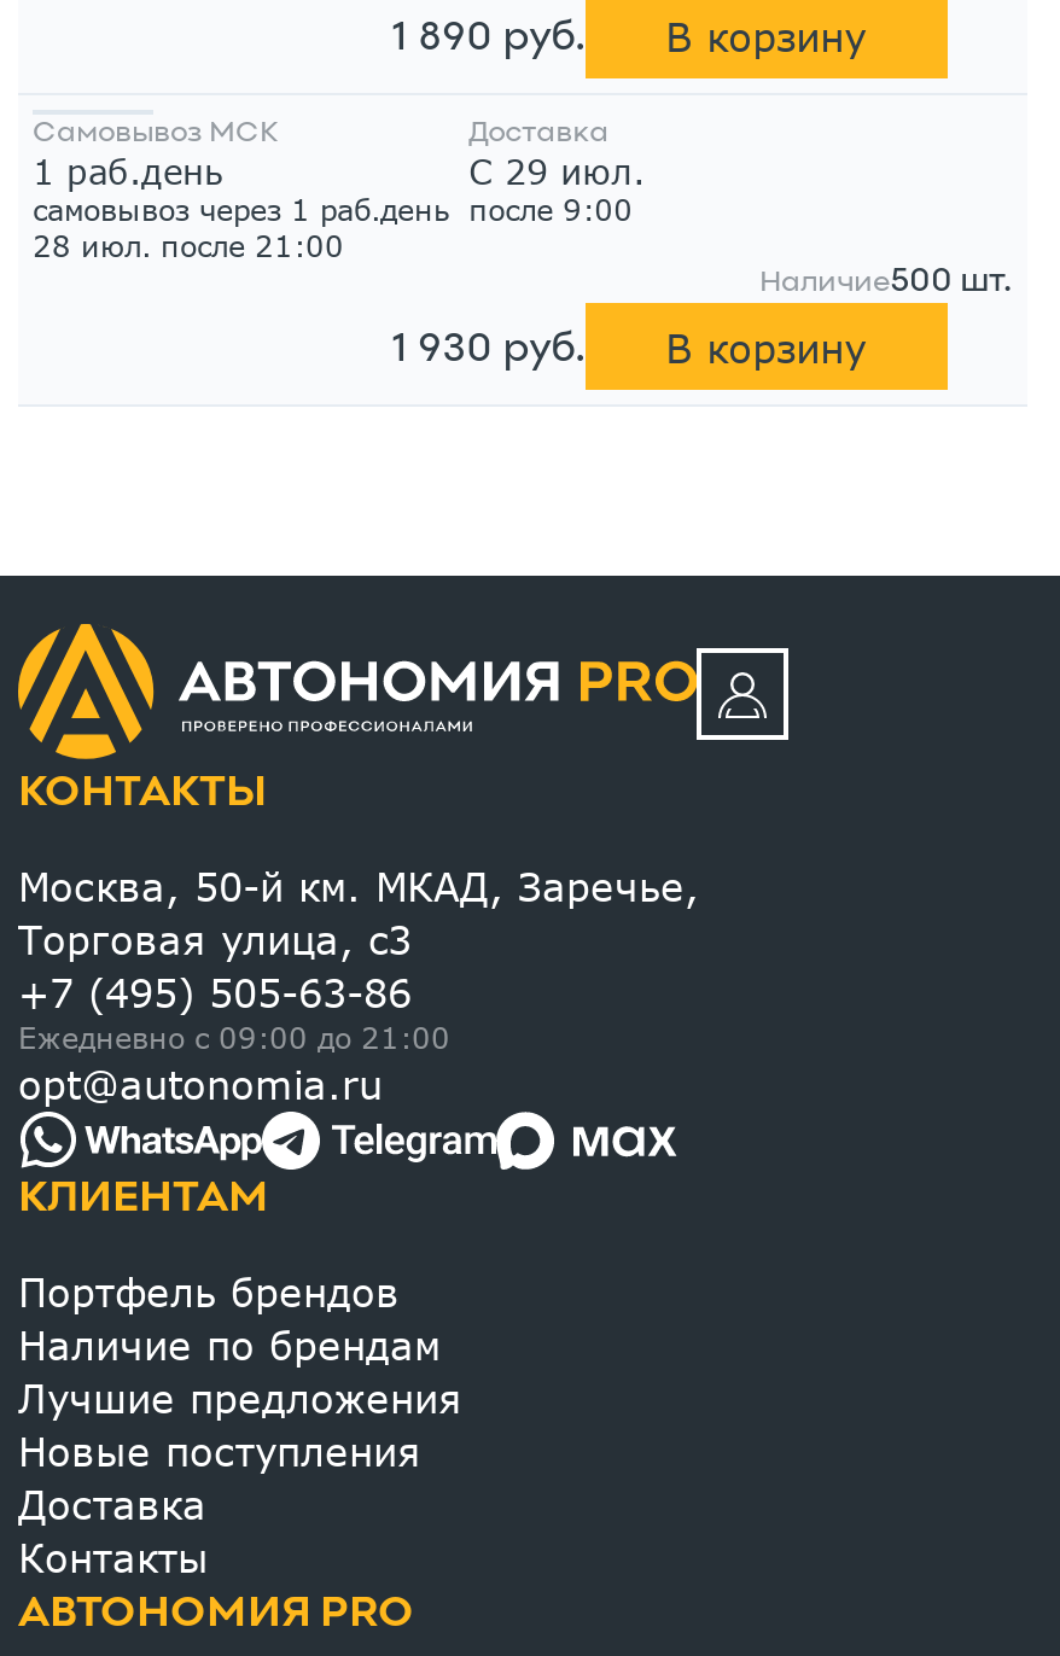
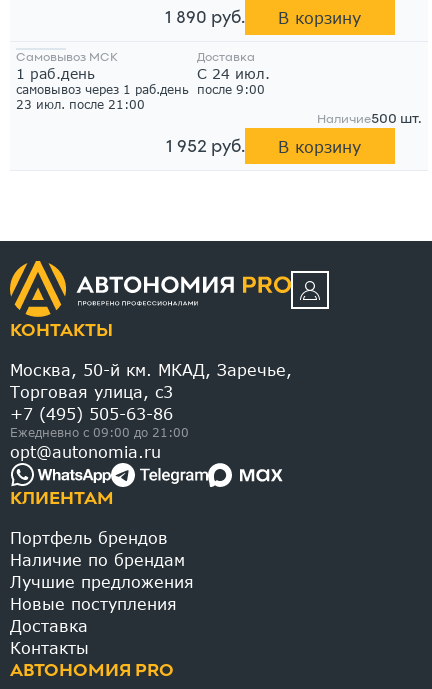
[469,152,645,193] С 29 июл. -> [197,65,270,82] С 24 июл.
[33,229,344,265] 28 июл. после 21:00 -> [16,97,145,112] 23 июл. после 21:00
[391,333,585,372] 1 930 руб. -> [166,140,245,156] 1 952 руб.

